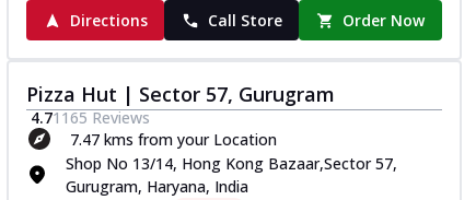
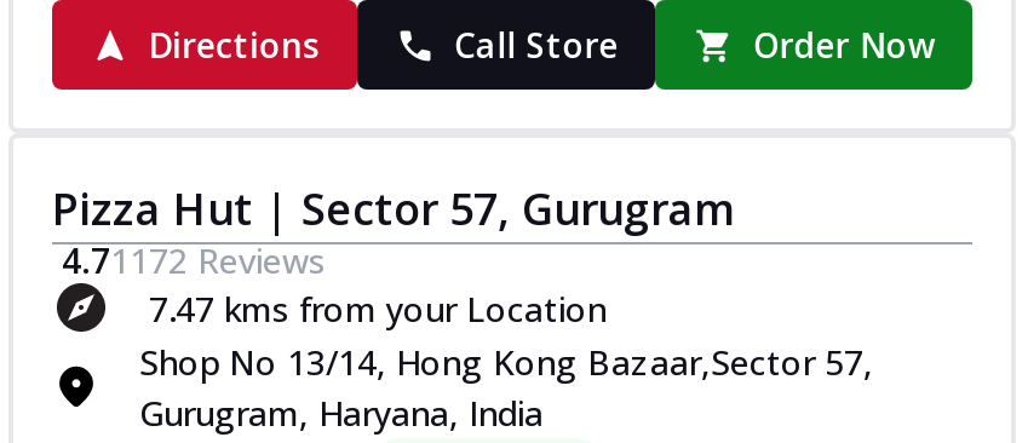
[31,107,150,128] 4.71165Reviews -> [62,237,326,283] 4.71172Reviews

